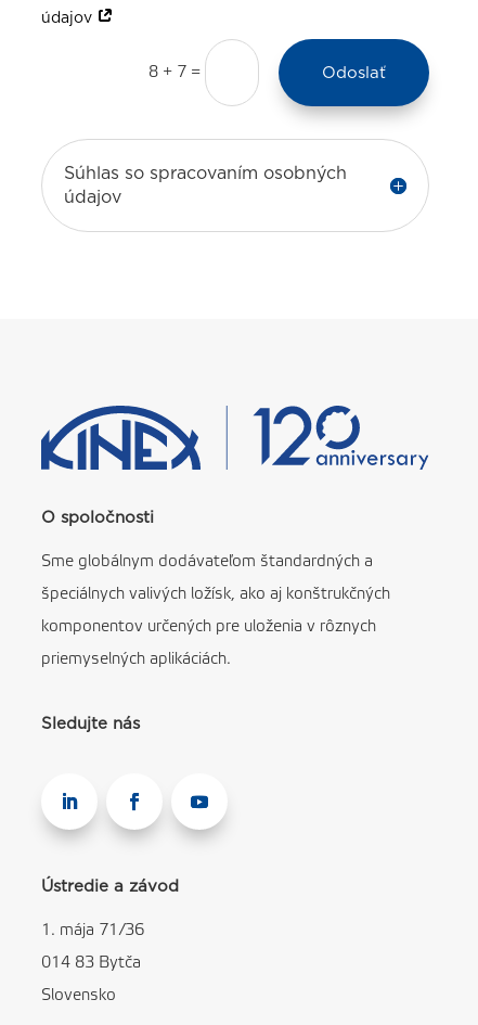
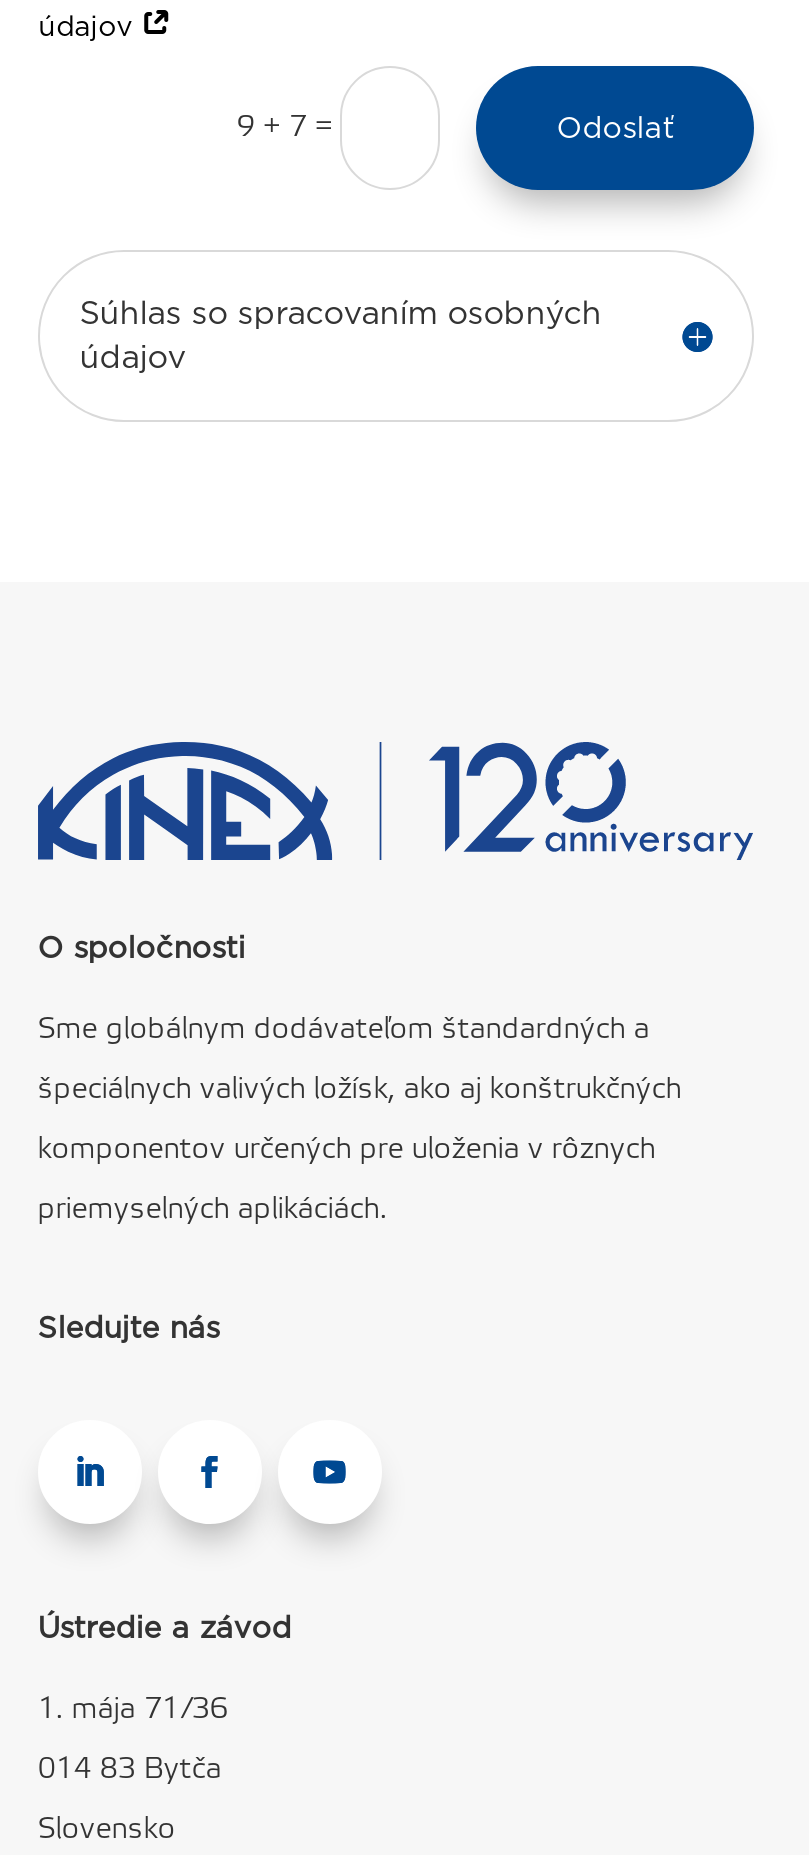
[149,65,205,80] 8 + 7 = -> [236,114,340,142] 9 + 7 =

